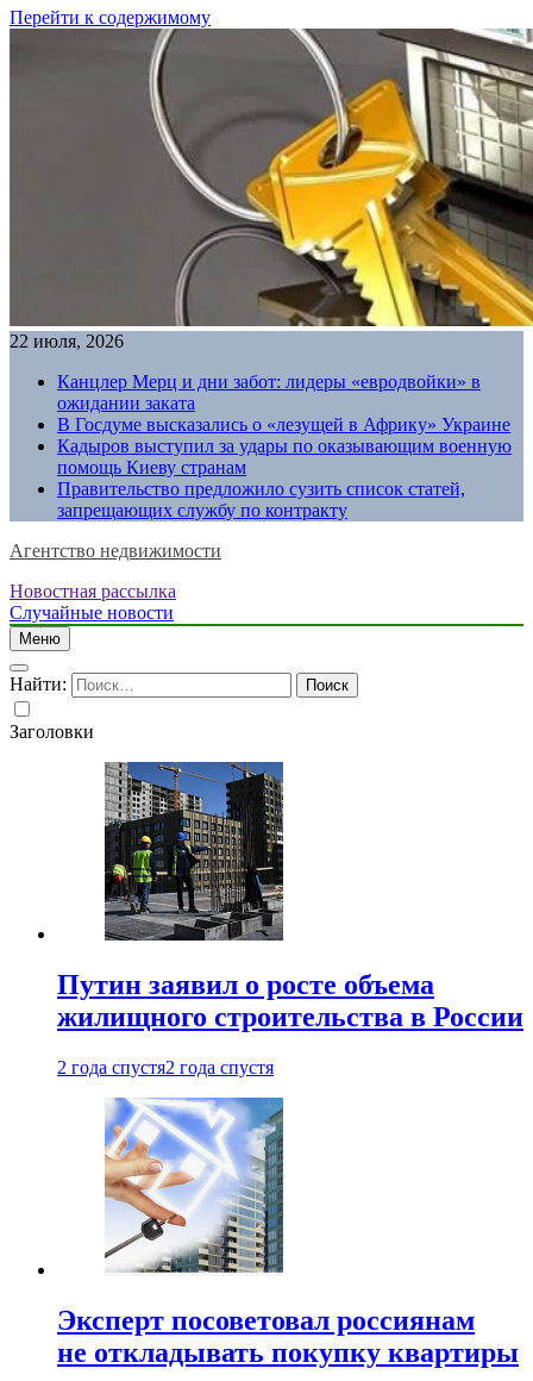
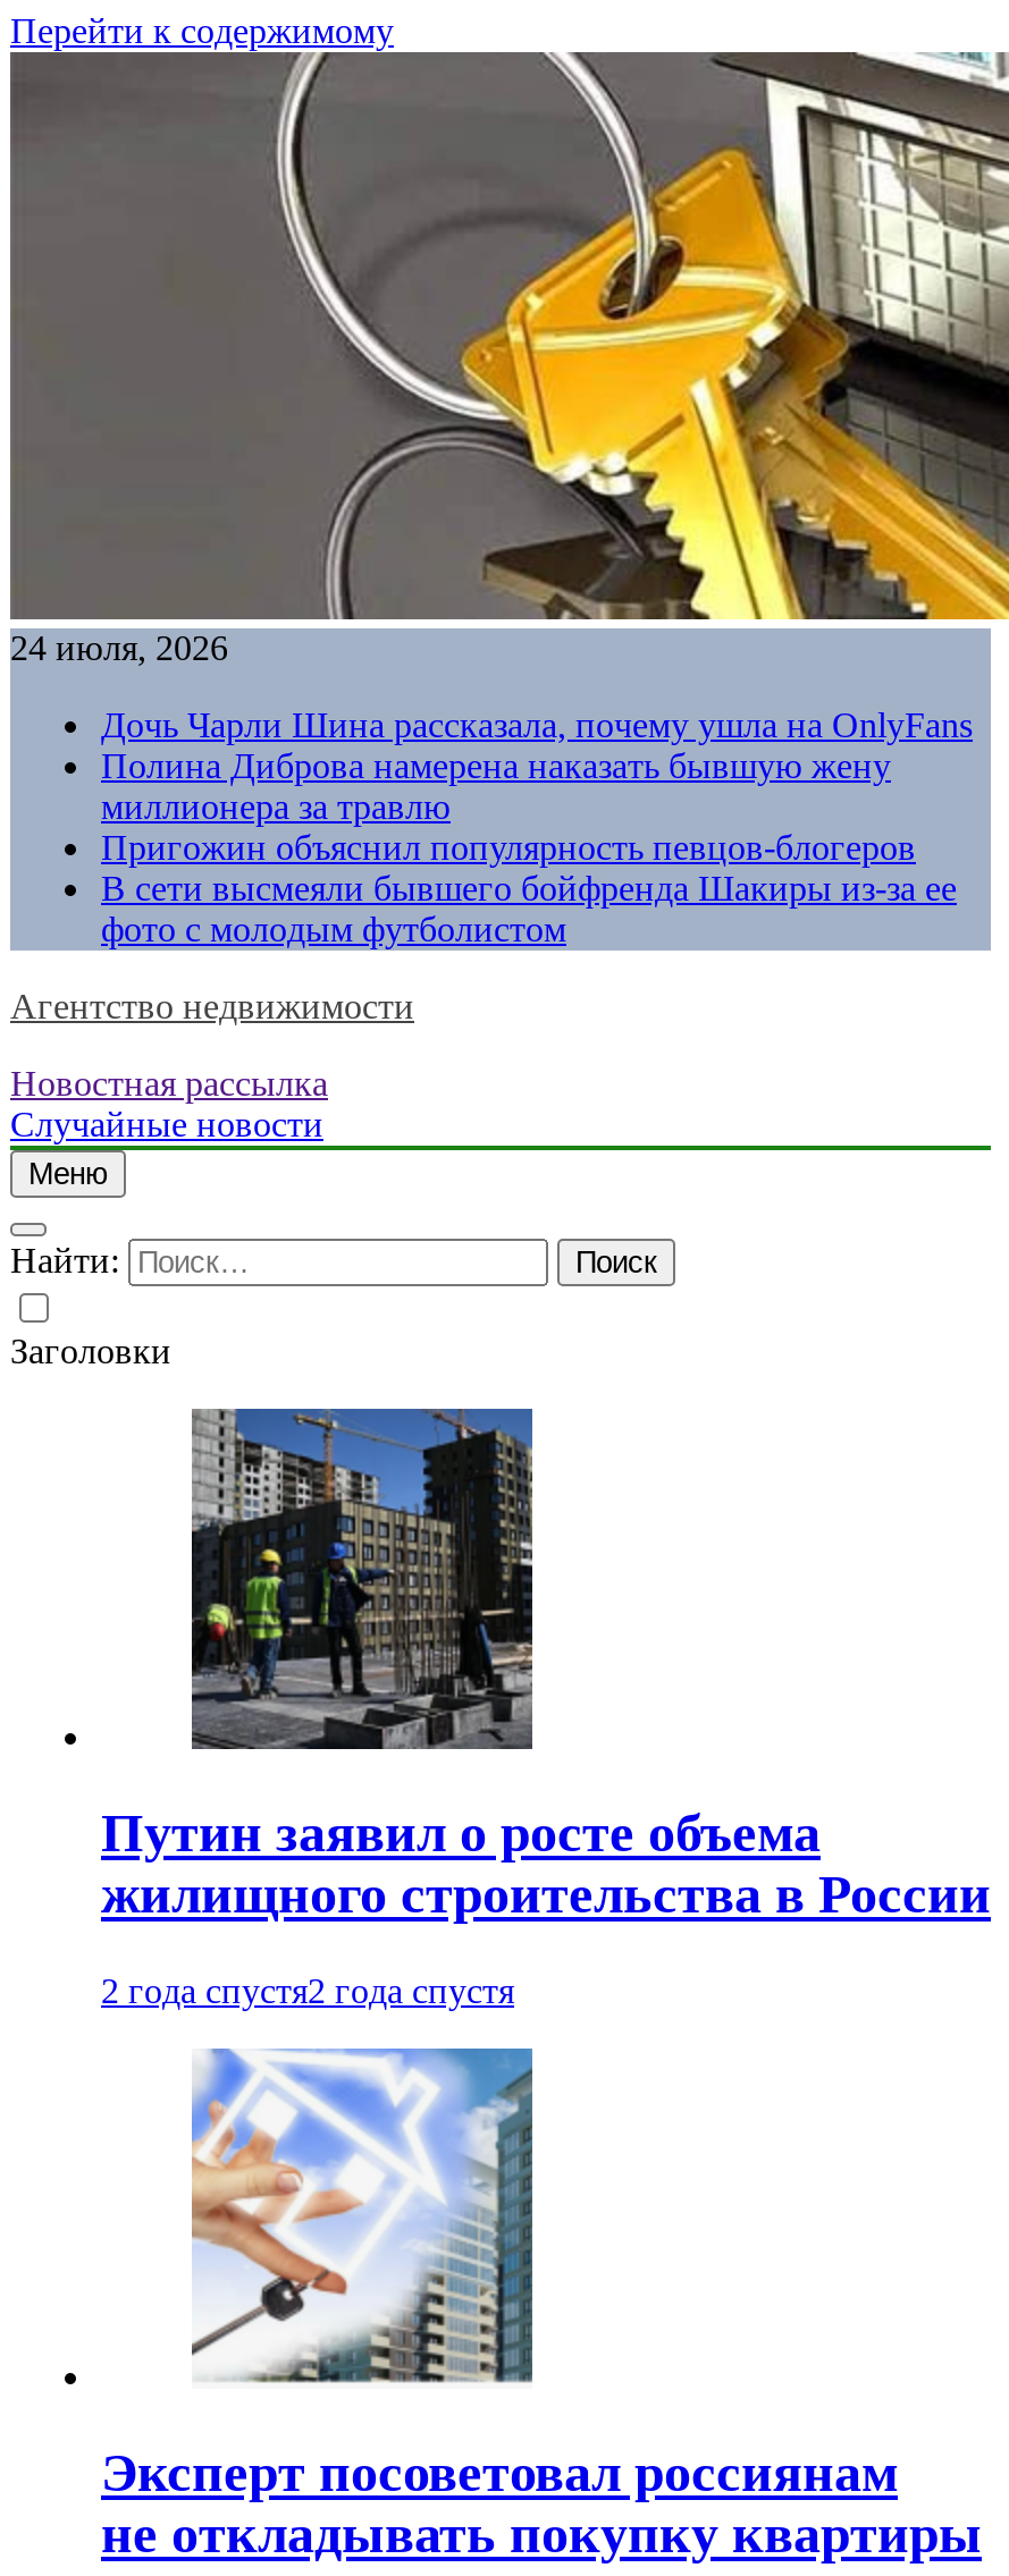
[10,331,124,351] 22 июля, 2026 -> [10,628,228,667] 24 июля, 2026
[57,371,512,520] Канцлер Мерц и дни забот: лидеры «евродвойки» в | ожидании заката | В Госдуме высказались о «лезущей в Африку» Украине | Кадыров выступил за удары по оказывающим военную | помощь Киеву странам | Правительство предложило сузить список статей, | запрещающих службу по контракту -> [101,706,973,948] Дочь Чарли Шина рассказала, почему ушла на OnlyFans | Полина Диброва намерена наказать бывшую жену | миллионера за травлю | Пригожин объяснил популярность певцов-блогеров | В сети высмеяли бывшего бойфренда Шакиры из-за ее | фото с молодым футболистом

